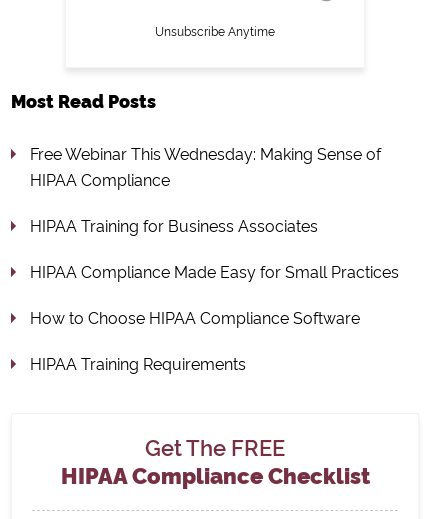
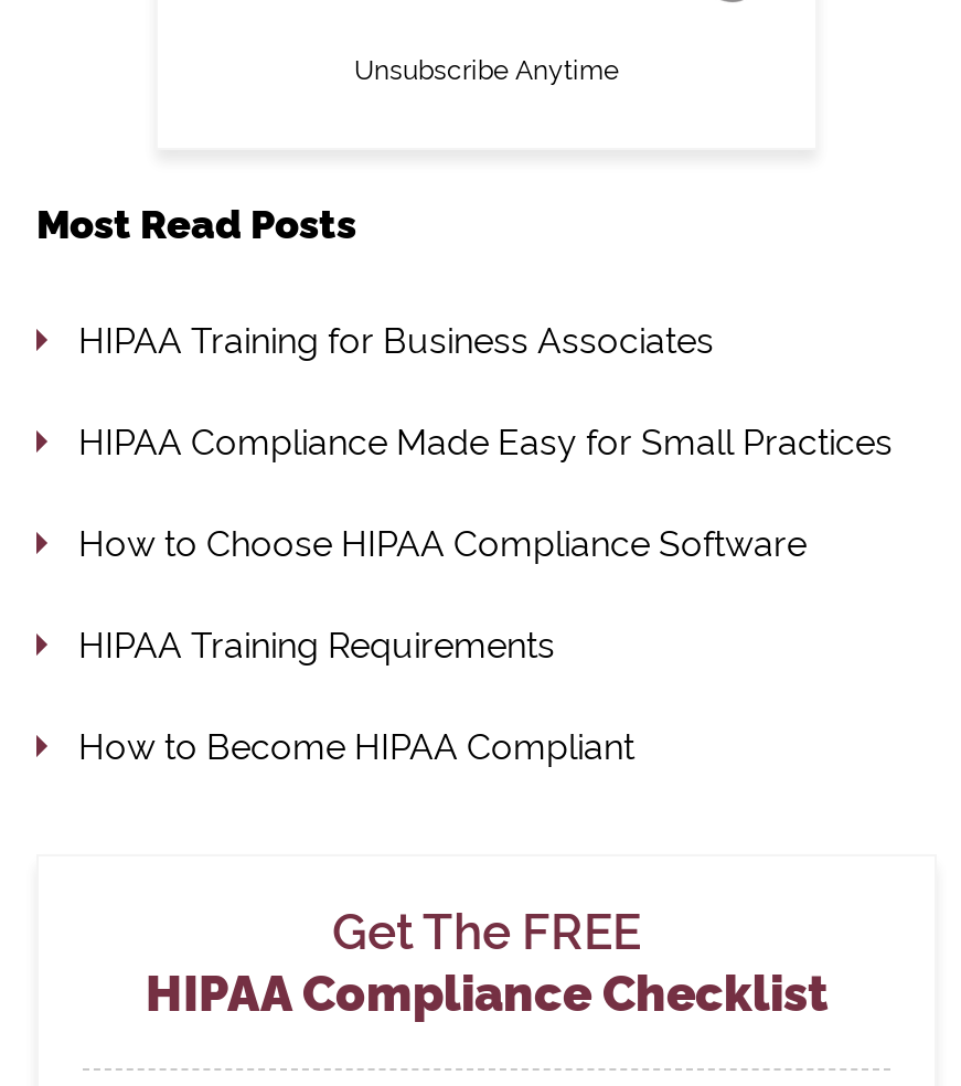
[30,145,381,190] Free Webinar This Wednesday: Making Sense of | HIPAA Compliance -> none
moved [30,217,399,374] -> [78,321,893,667]: HIPAA Training for Business Associates | HIPAA Compliance Made Easy for Small Practices | How to Choose HIPAA Compliance Software | HIPAA Training Requirements
none -> [78,727,634,769] How to Become HIPAA Compliant

